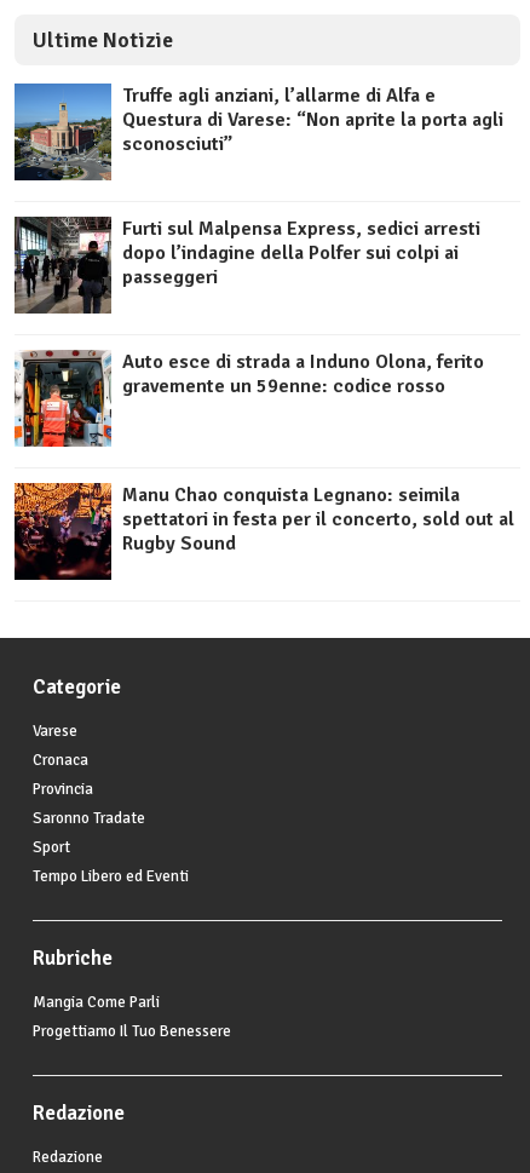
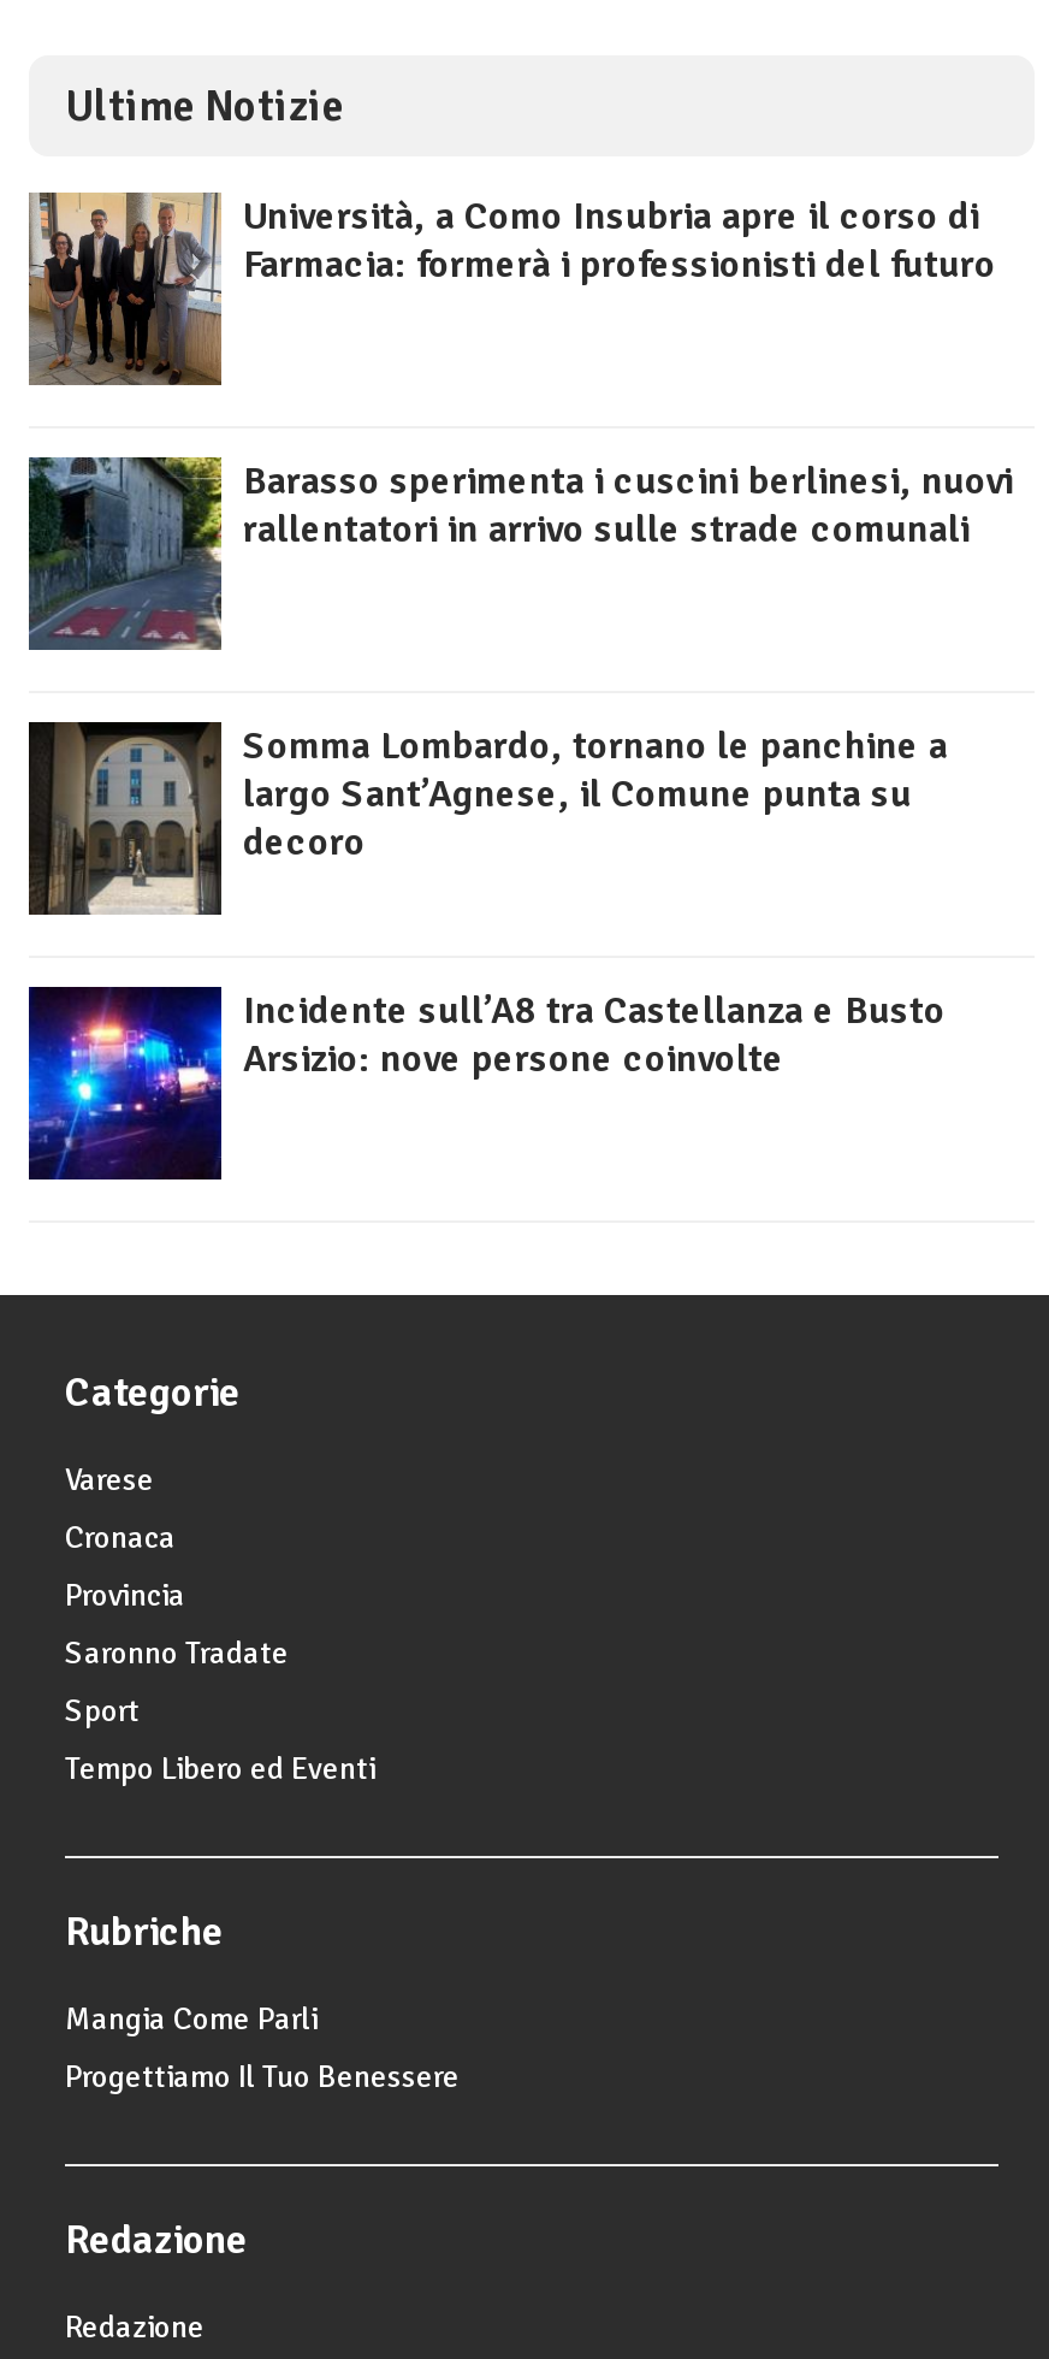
[13,82,503,182] [image] | Truffe agli anziani, l’allarme di Alfa e | Questura di Varese: “Non aprite la porta agli | sconosciuti” -> [26,190,996,388] [image] | Università, a Como Insubria apre il corso di | Farmacia: formerà i professionisti del futuro
[13,215,480,314] [image] | Furti sul Malpensa Express, sedici arresti | dopo l’indagine della Polfer sui colpi ai | passeggeri -> [26,455,1015,650] [image] | Barasso sperimenta i cuscini berlinesi, nuovi | rallentatori in arrivo sulle strade comunali
[13,349,484,448] [image] | Auto esce di strada a Induno Olona, ferito | gravemente un 59enne: codice rosso -> [26,720,948,917] [image] | Somma Lombardo, tornano le panchine a | largo Sant’Agnese, il Comune punta su | decoro
[13,482,514,580] [image] | Manu Chao conquista Legnano: seimila | spettatori in festa per il concerto, sold out al | Rugby Sound -> [26,985,946,1182] [image] | Incidente sull’A8 tra Castellanza e Busto | Arsizio: nove persone coinvolte

